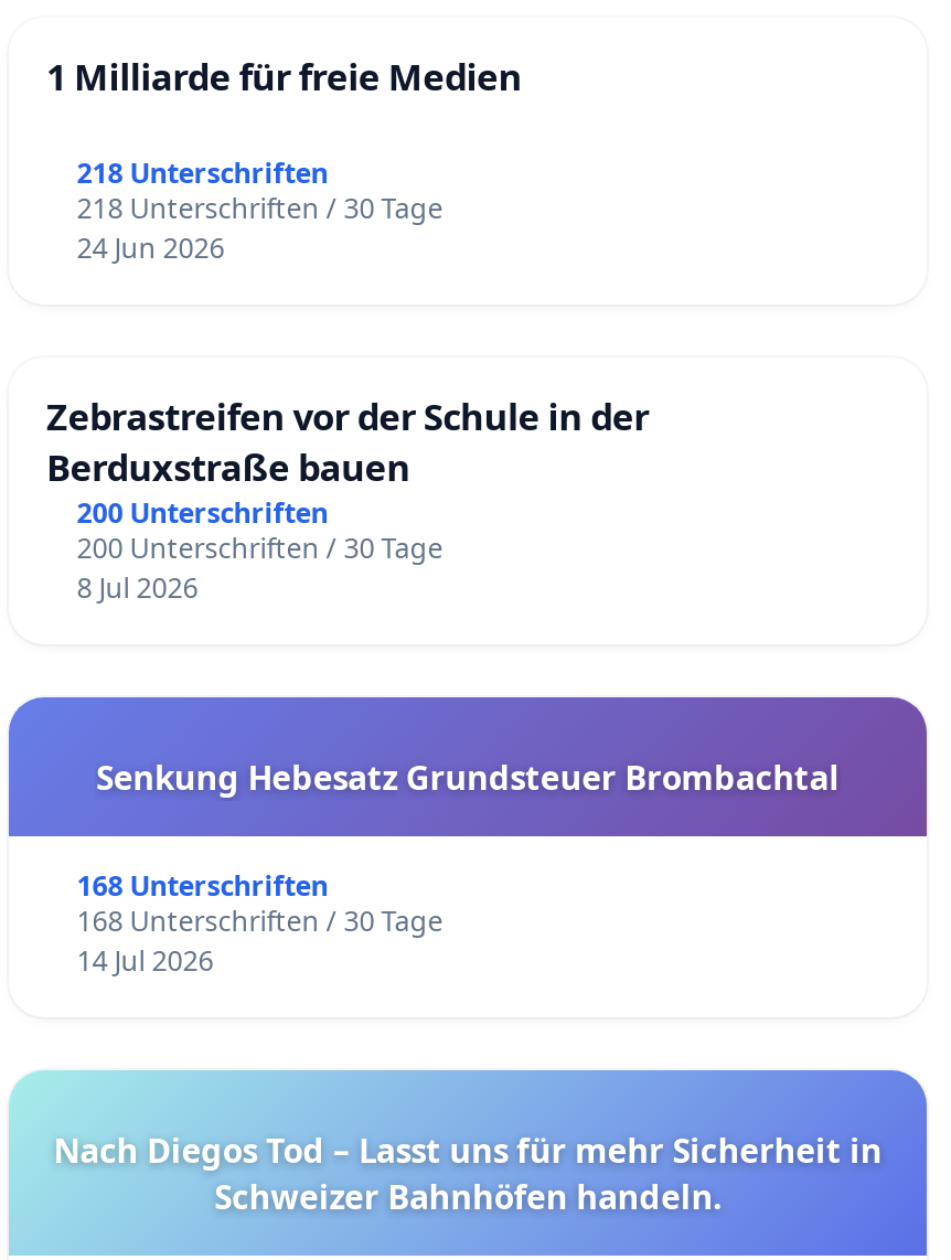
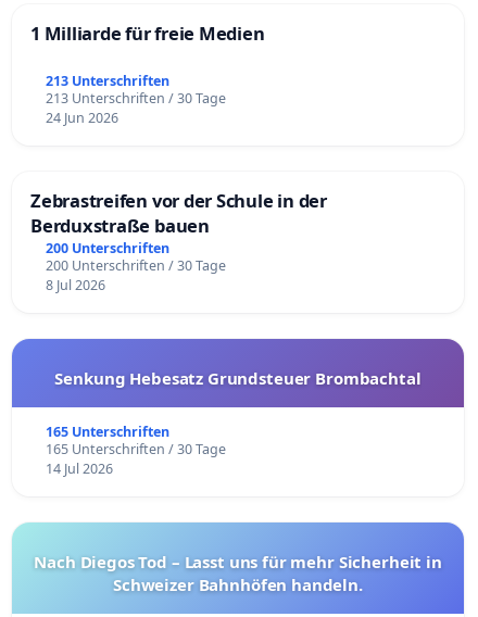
[77,154,328,192] 218 Unterschriften -> [45,72,169,90] 213 Unterschriften
[77,190,443,227] 218 Unterschriften / 30 Tage -> [45,89,226,107] 213 Unterschriften / 30 Tage
[77,867,328,904] 168 Unterschriften -> [45,422,169,441] 165 Unterschriften
[77,902,443,940] 168 Unterschriften / 30 Tage -> [45,440,226,458] 165 Unterschriften / 30 Tage

